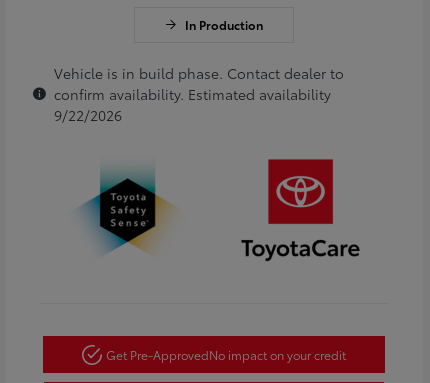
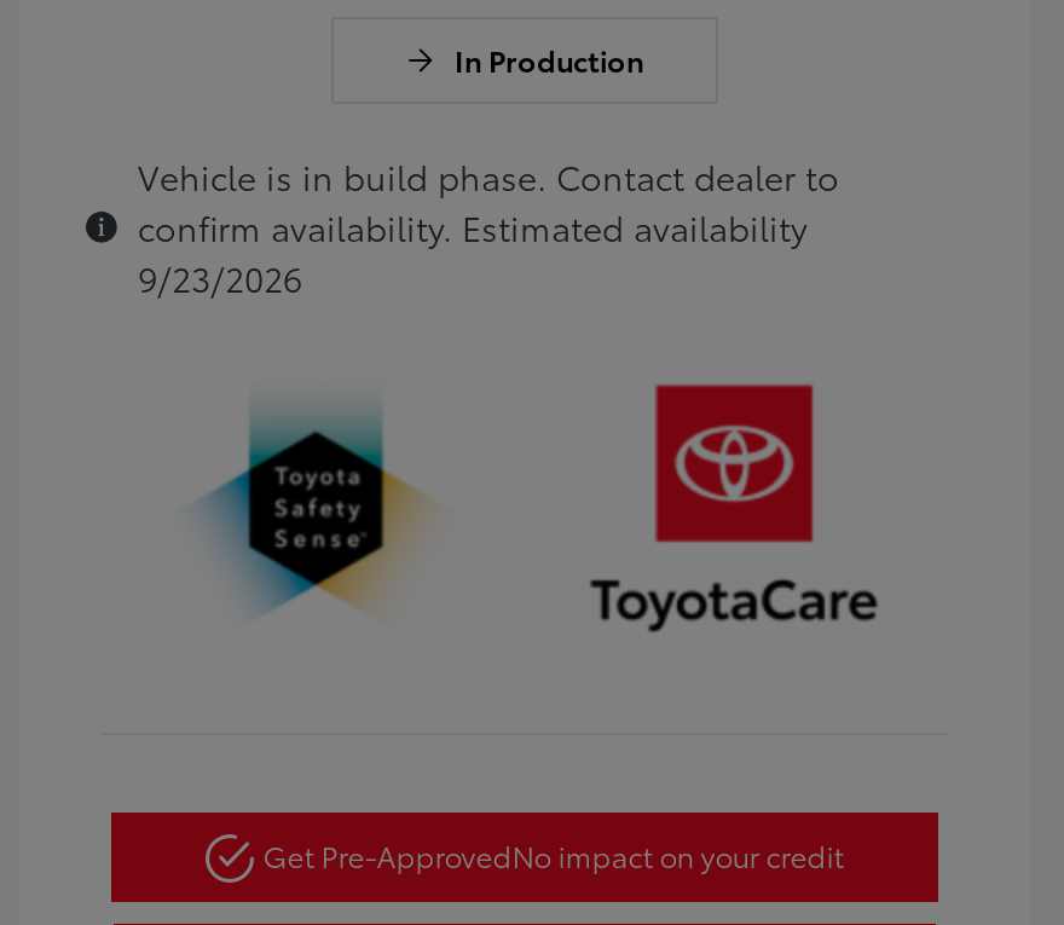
[54,105,122,125] 9/22/2026 -> [138,253,302,302] 9/23/2026

